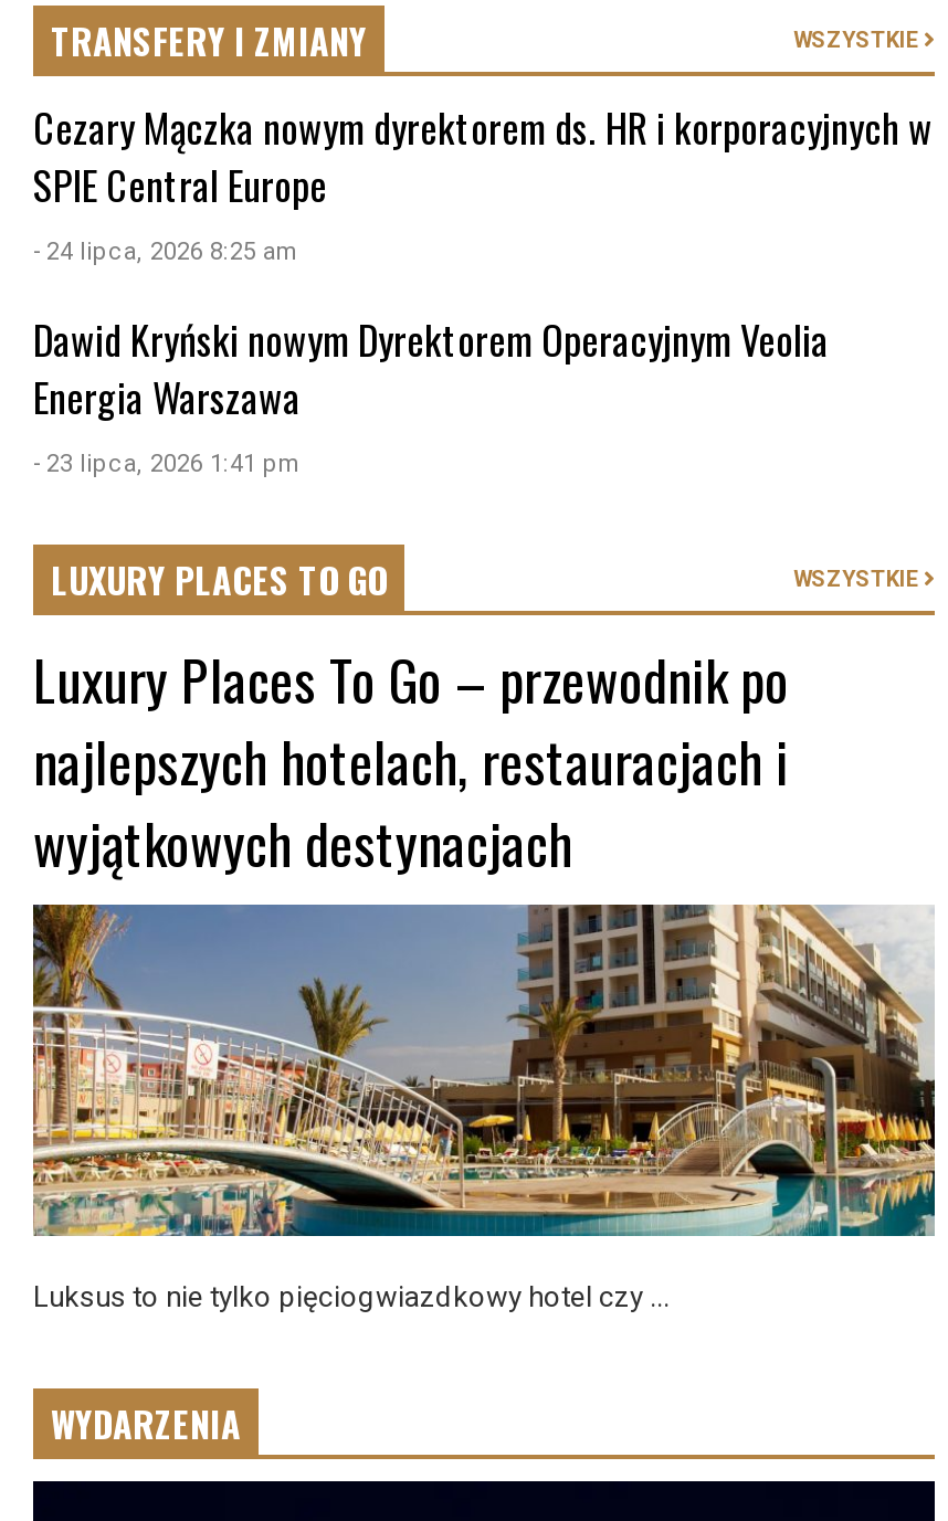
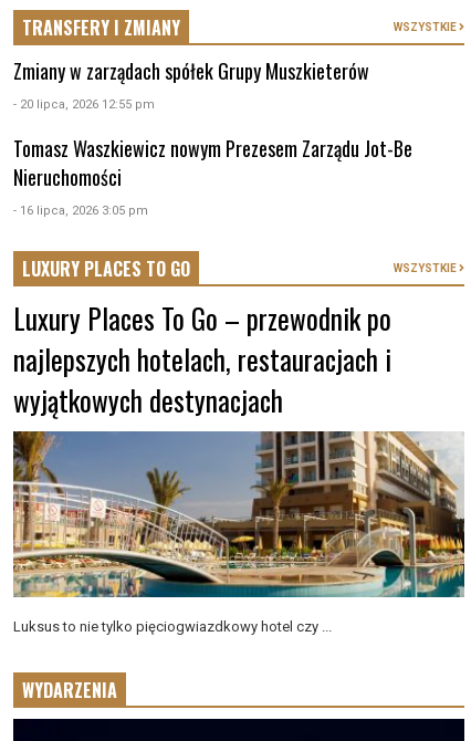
[33,97,933,265] Cezary Mączka nowym dyrektorem ds. HR i korporacyjnych w | SPIE Central Europe | - 24 lipca, 2026 8:25 am -> [13,56,369,111] Zmiany w zarządach spółek Grupy Muszkieterów | - 20 lipca, 2026 12:55 pm
[33,309,829,477] Dawid Kryński nowym Dyrektorem Operacyjnym Veolia | Energia Warszawa | - 23 lipca, 2026 1:41 pm -> [13,133,412,217] Tomasz Waszkiewicz nowym Prezesem Zarządu Jot-Be | Nieruchomości | - 16 lipca, 2026 3:05 pm

